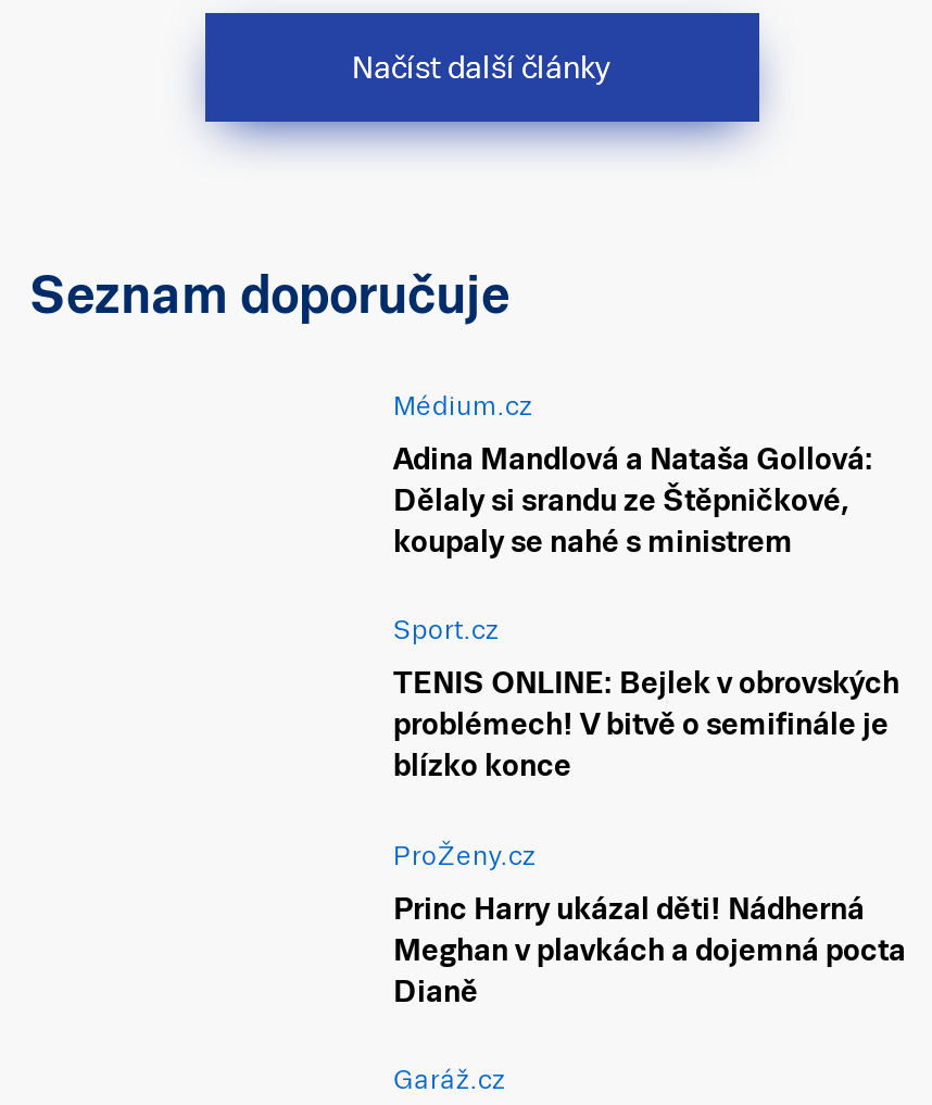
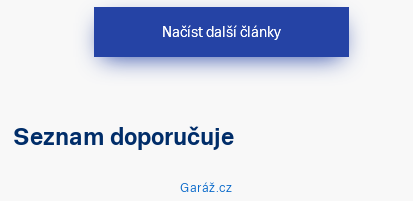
[393,391,906,1008] Médium.cz | Adina Mandlová a Nataša Gollová: | Dělaly si srandu ze Štěpničkové, | koupaly se nahé s ministrem | Sport.cz | TENIS ONLINE: Bejlek v obrovských | problémech! V bitvě o semifinále je | blízko konce | ProŽeny.cz | Princ Harry ukázal děti! Nádherná | Meghan v plavkách a dojemná pocta | Dianě -> none

